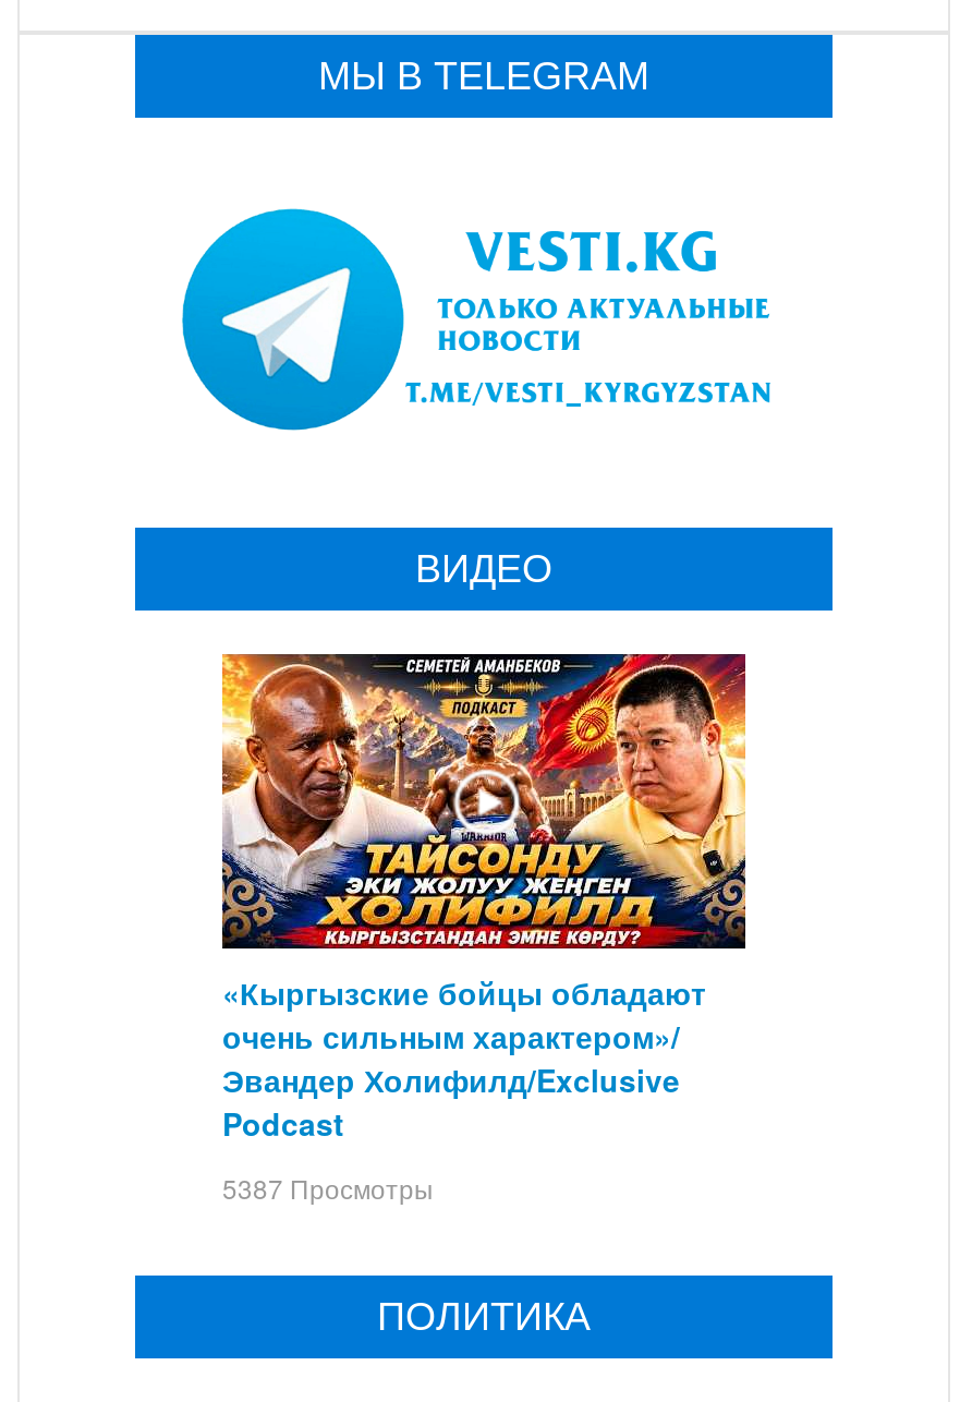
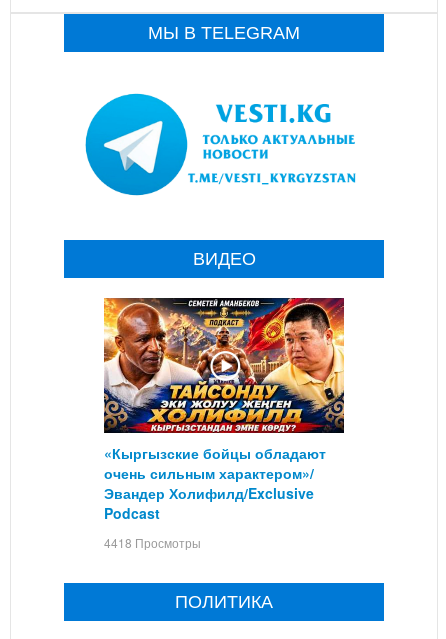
[222,1168,434,1205] 5387 Просмотры -> [104,534,201,551] 4418 Просмотры

